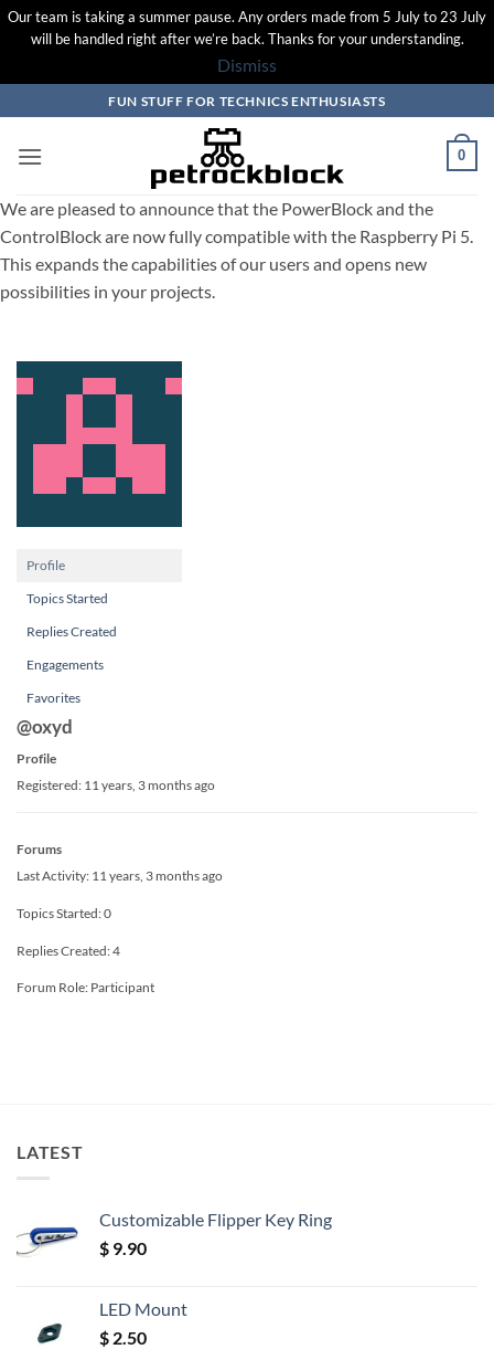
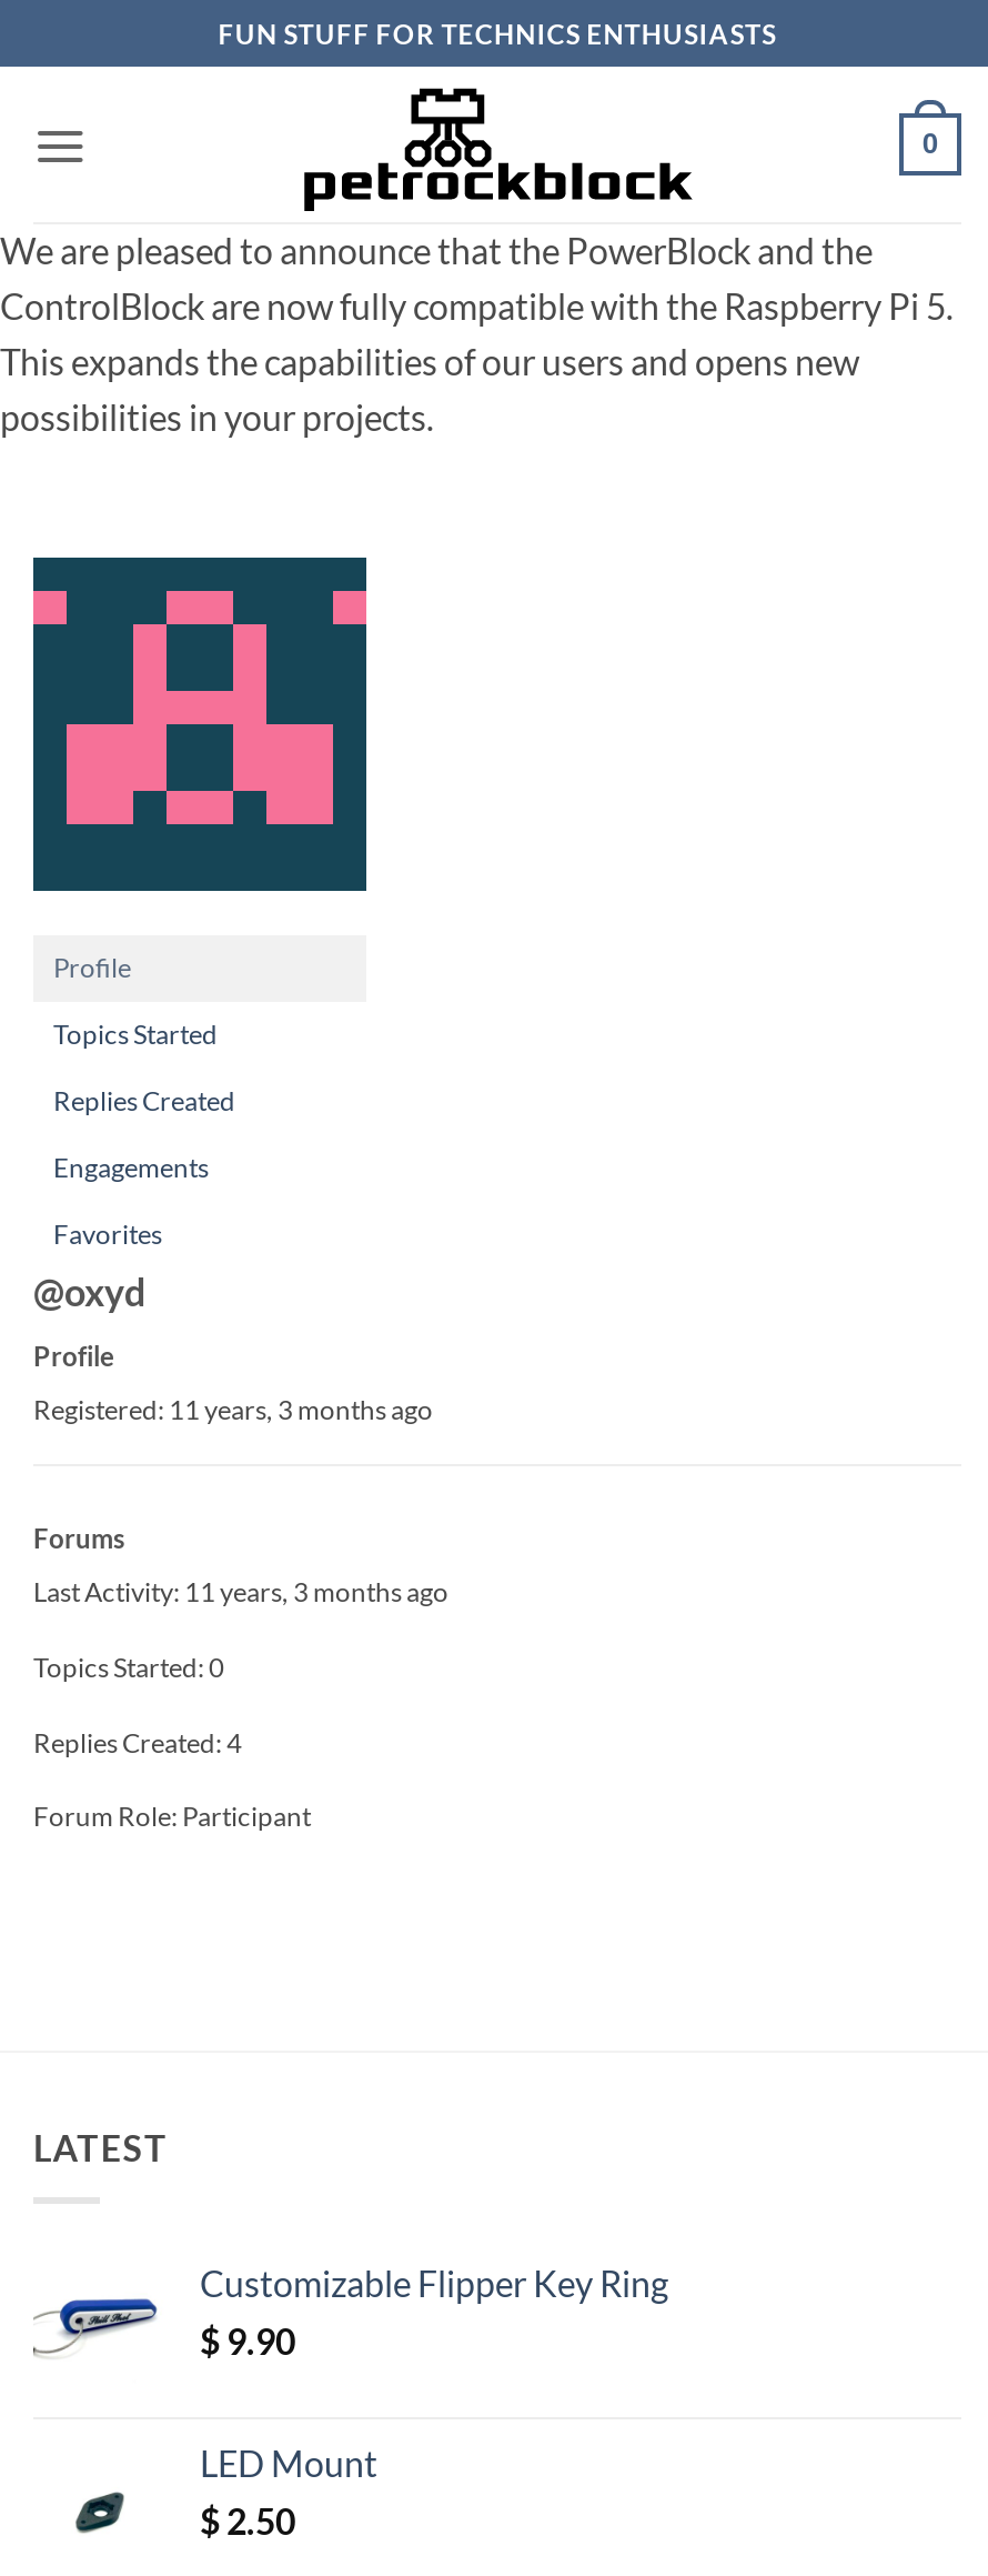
[8,8,486,75] Our team is taking a summer pause. Any orders made from 5 July to 23 July | will be handled right after we’re back. Thanks for your understanding. | Dismiss -> none

